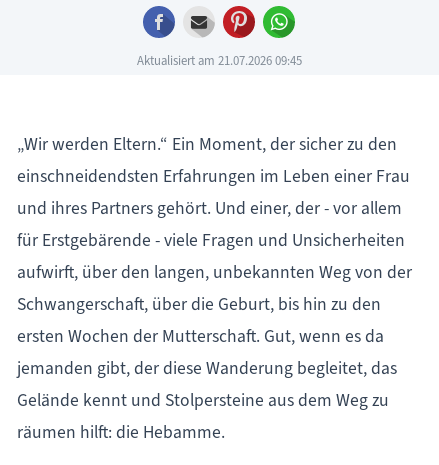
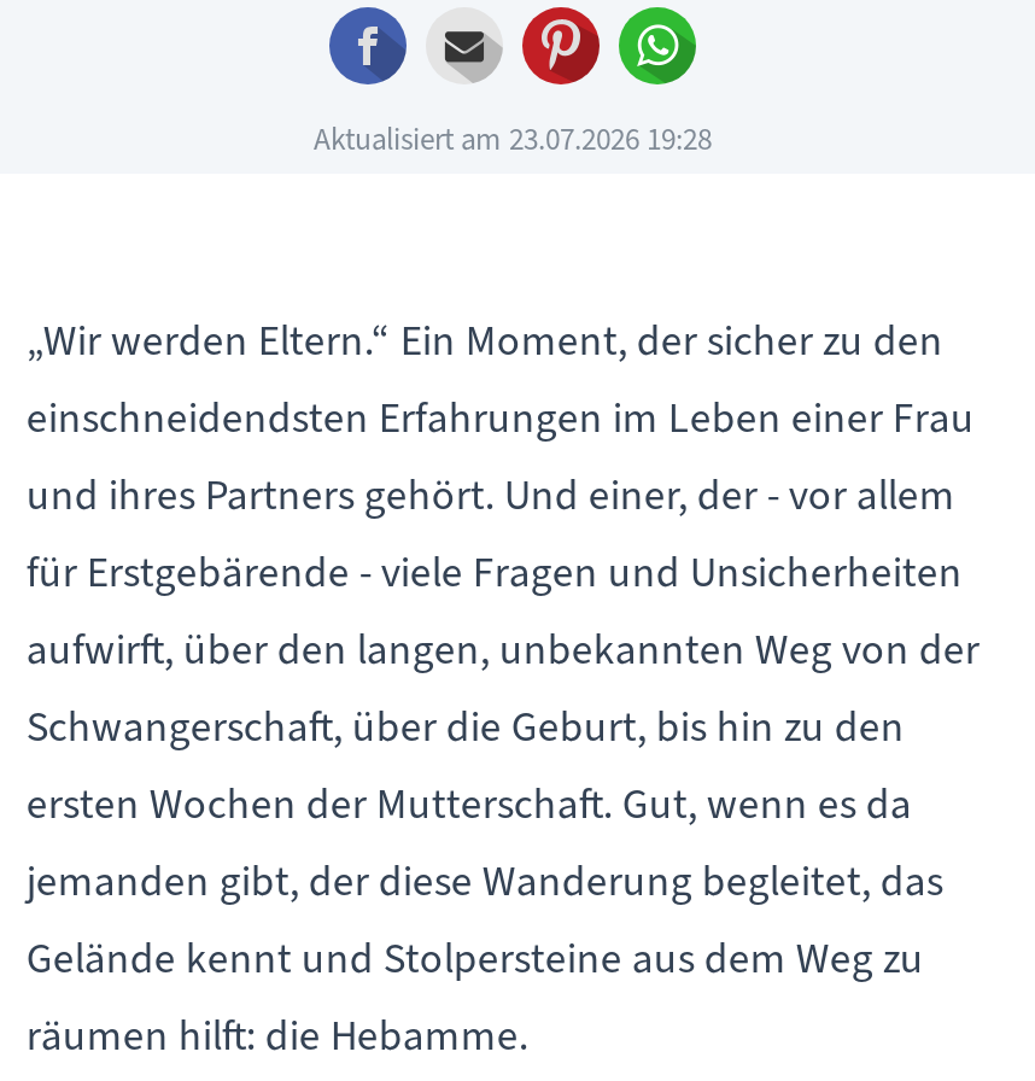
[136,53,301,69] Aktualisiert am 21.07.2026 09:45 -> [314,122,712,160] Aktualisiert am 23.07.2026 19:28

